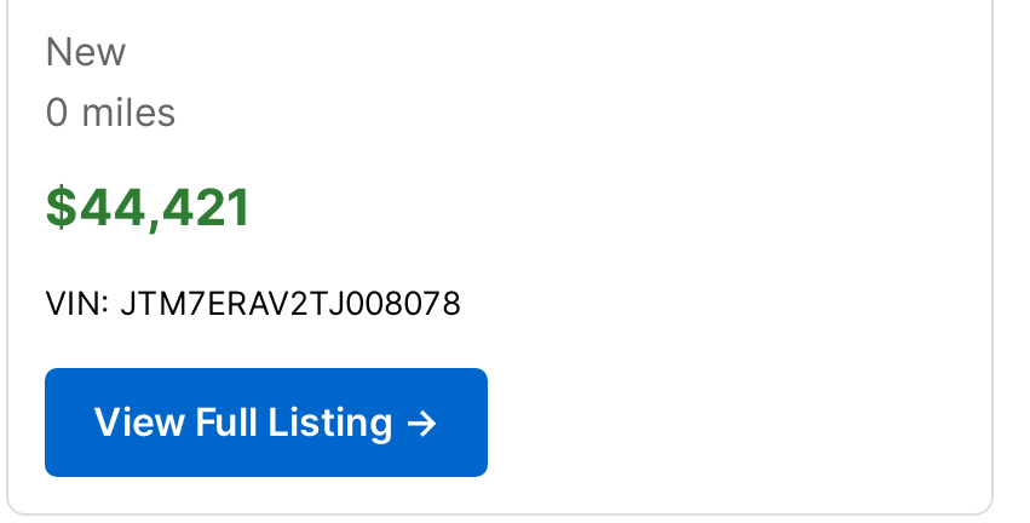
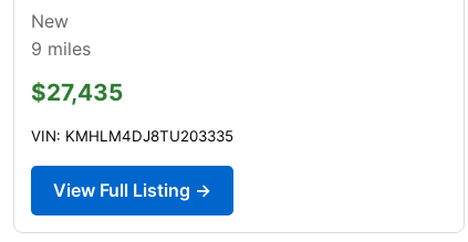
[45,87,175,135] 0 miles -> [31,37,91,60] 9 miles
[45,177,251,237] $44,421 -> [31,78,123,106] $27,435
[45,283,461,322] VIN: JTM7ERAV2TJ008078 -> [31,127,233,145] VIN: KMHLM4DJ8TU203335

